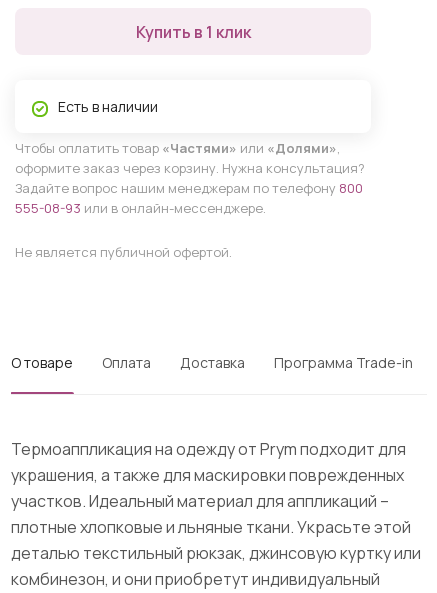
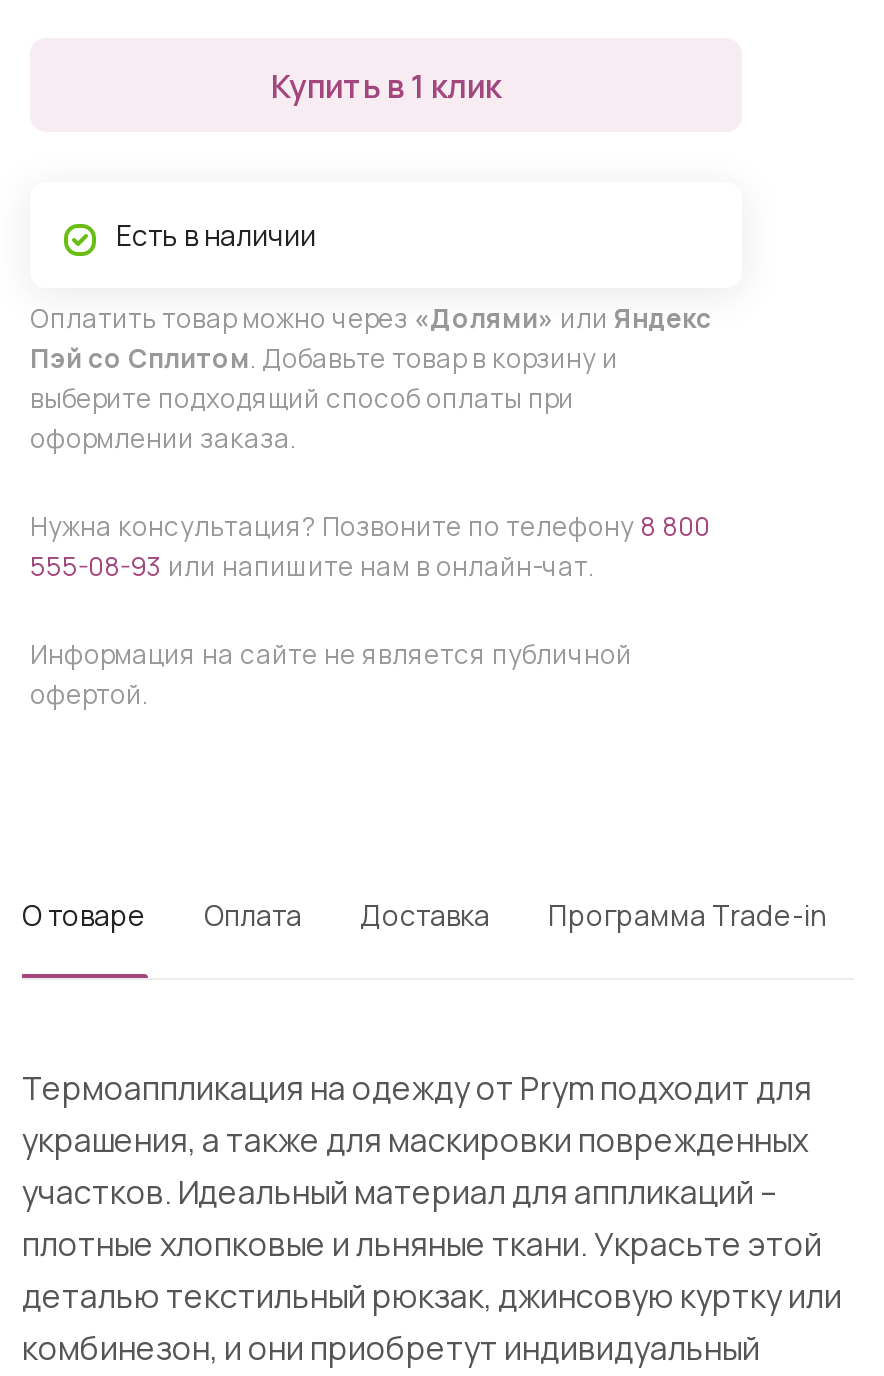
[15,139,365,261] Чтобы оплатить товар «Частями» или «Долями», | оформите заказ через корзину. Нужна консультация? | Задайте вопрос нашим менеджерам по телефону 800 | 555-08-93 или в онлайн-мессенджере. | Не является публичной офертой. -> [30,301,712,713] Оплатить товар можно через «Долями» или Яндекс | Пэй со Сплитом. Добавьте товар в корзину и | выберите подходящий способ оплаты при | оформлении заказа. | Нужна консультация? Позвоните по телефону 8 800 | 555-08-93 или напишите нам в онлайн-чат. | Информация на сайте не является публичной | офертой.

